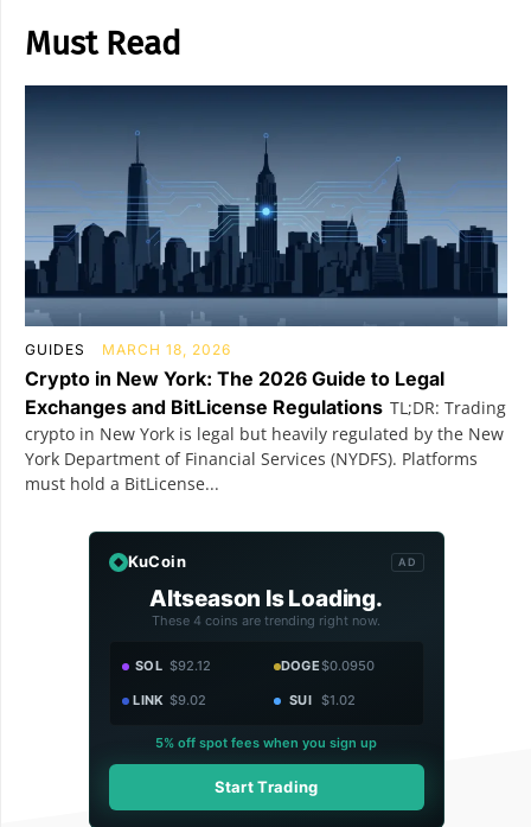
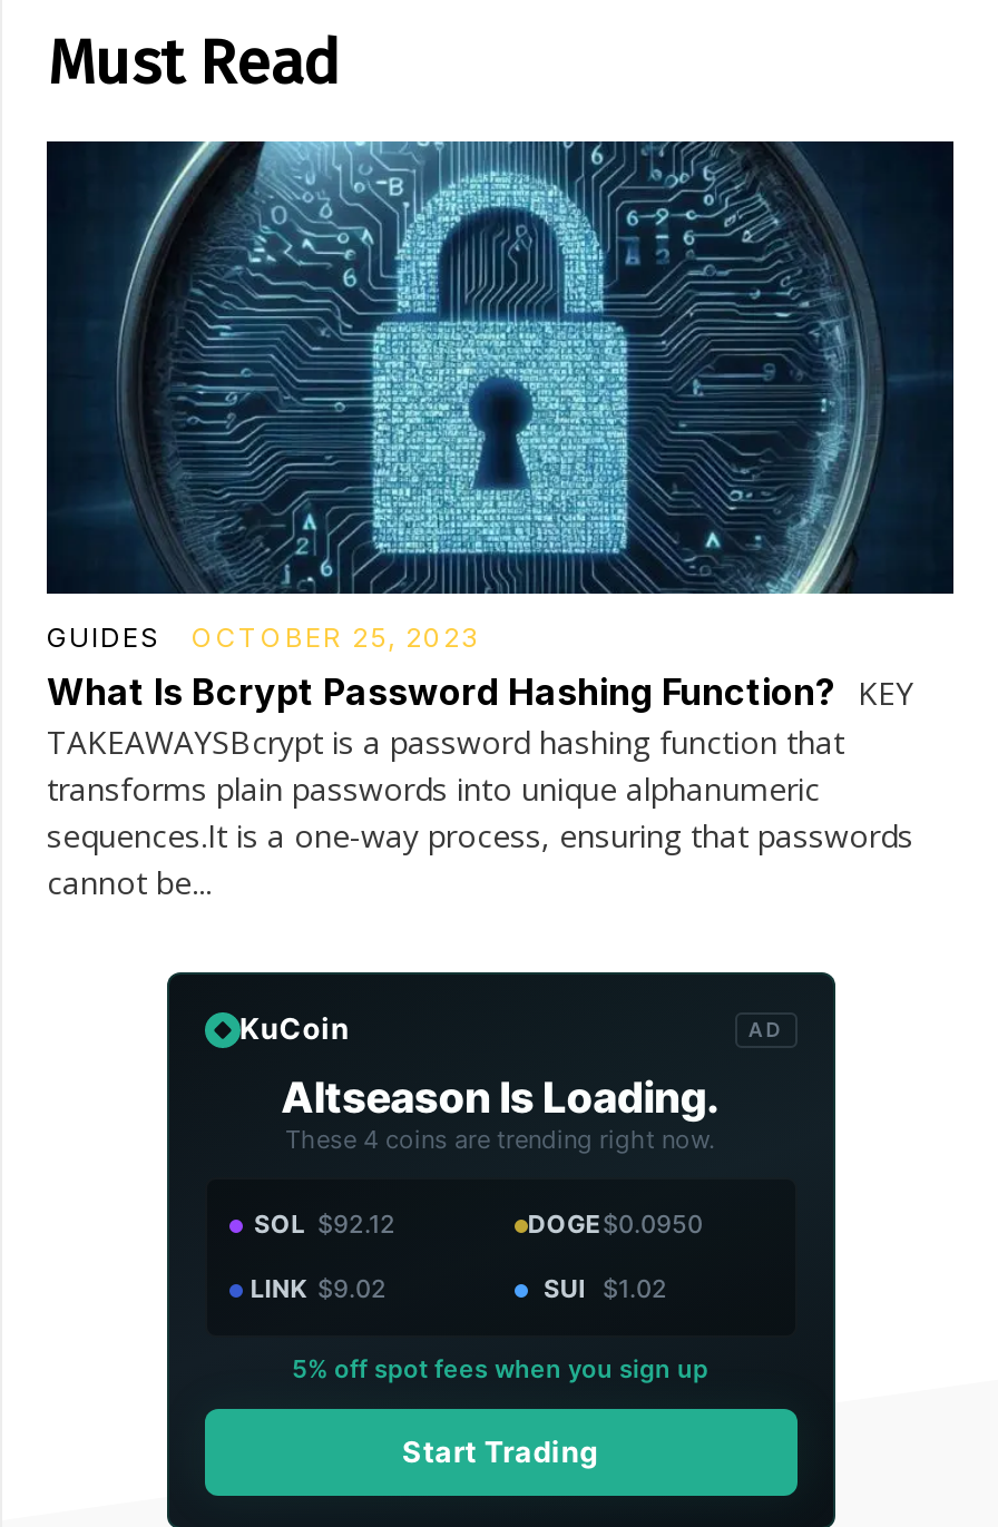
[24,84,508,495] [image] | MARCH 18, 2026 | Crypto in New York: The 2026 Guide to Legal | Exchanges and BitLicense Regulations TL;DR: Trading | crypto in New York is legal but heavily regulated by the New | York Department of Financial Services (NYDFS). Platforms | must hold a BitLicense... -> [45,139,956,904] [image] | OCTOBER 25, 2023 | What Is Bcrypt Password Hashing Function? KEY | TAKEAWAYSBcrypt is a password hashing function that | transforms plain passwords into unique alphanumeric | sequences.It is a one-way process, ensuring that passwords | cannot be...

